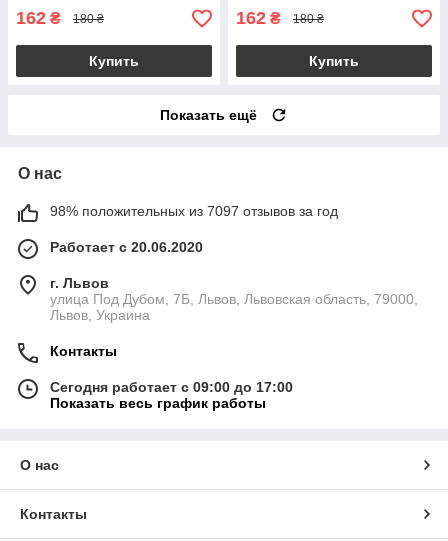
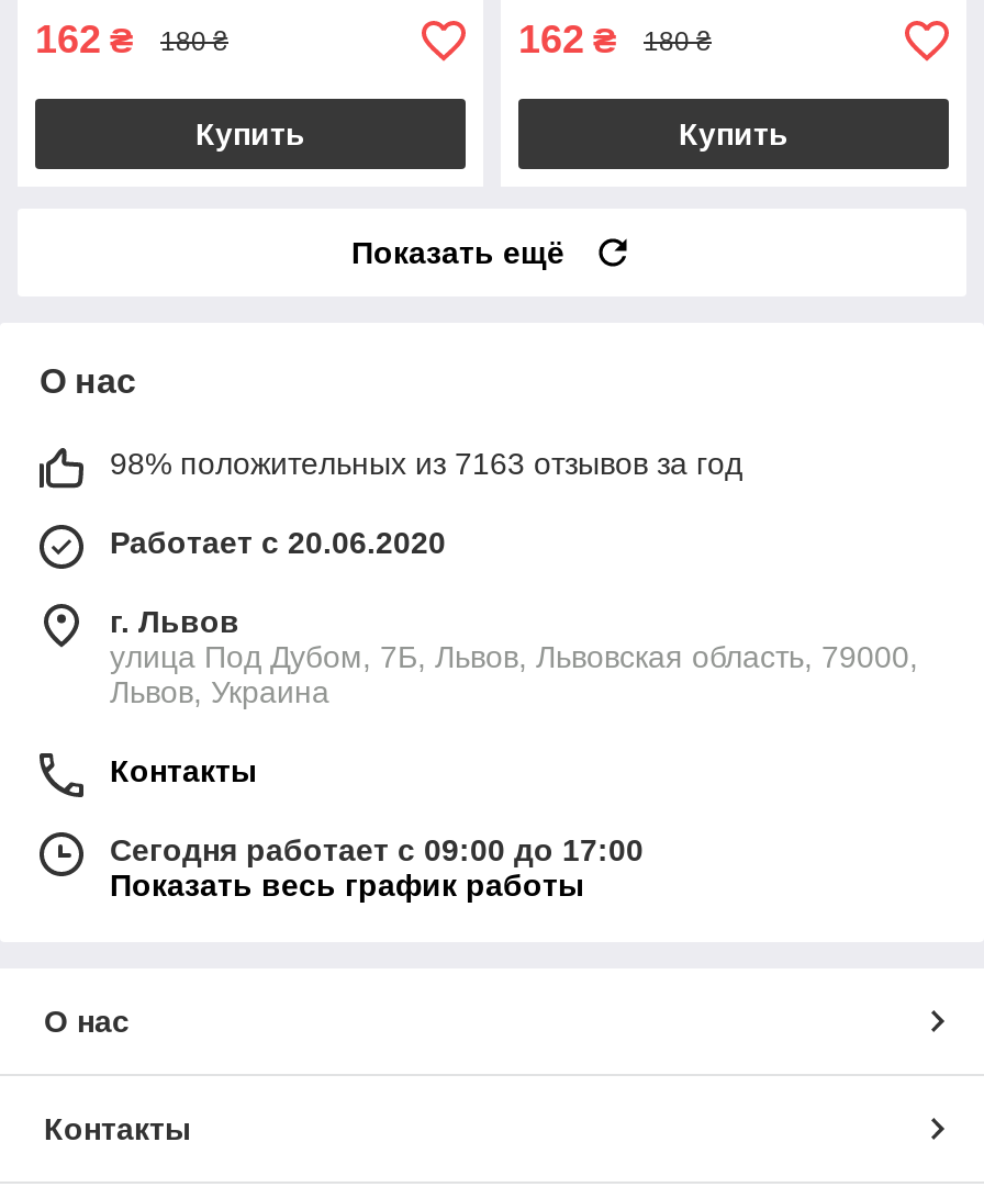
[50,203,338,219] 98% положительных из 7097 отзывов за год -> [110,447,742,482] 98% положительных из 7163 отзывов за год

